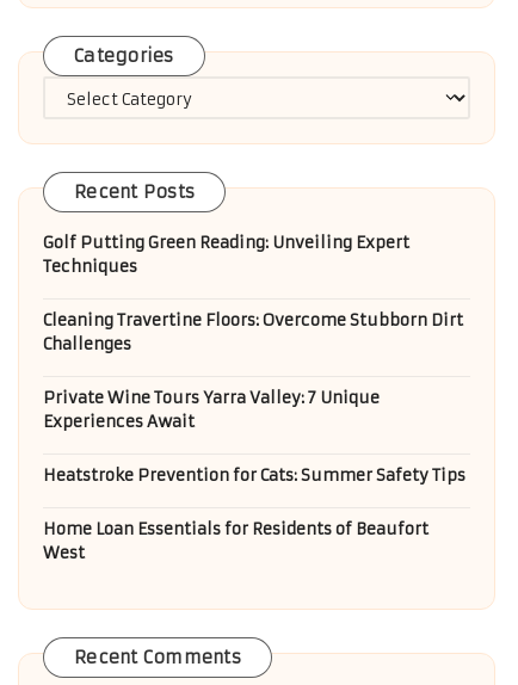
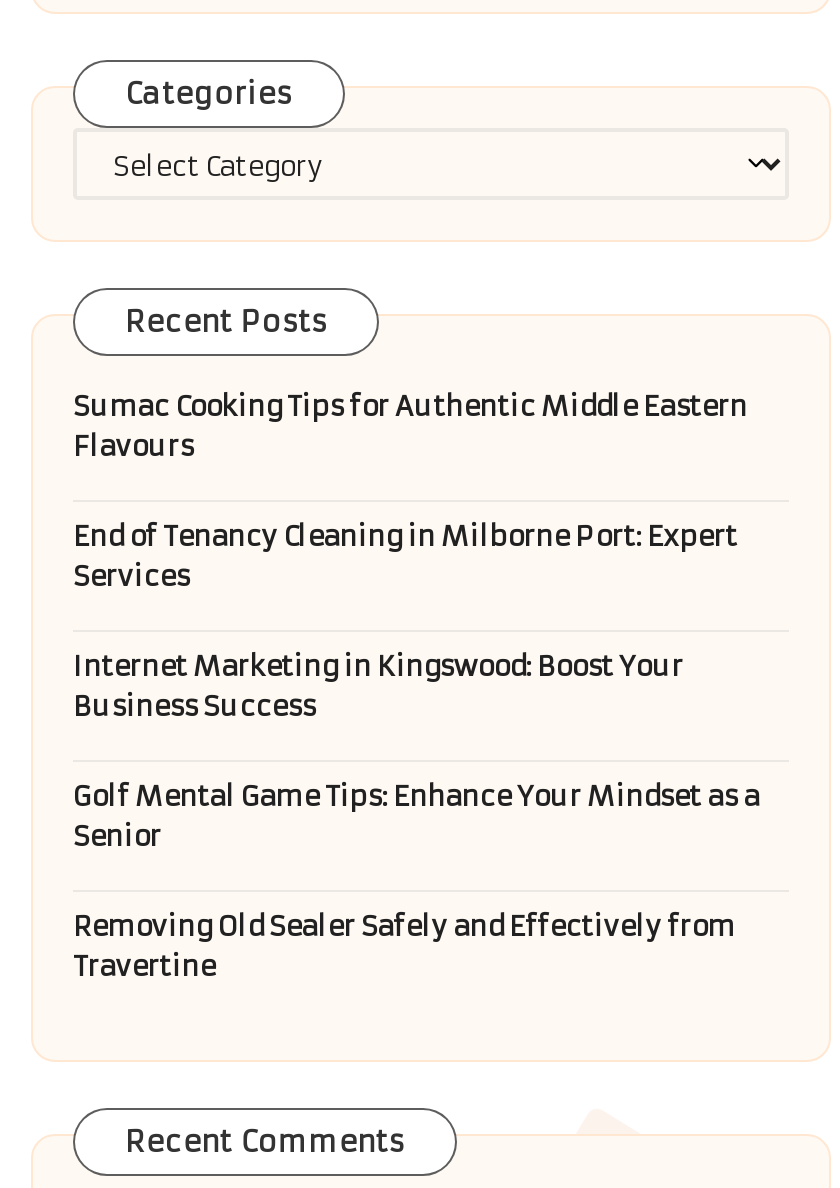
[43,233,409,277] Golf Putting Green Reading: Unveiling Expert | Techniques -> [73,391,747,465] Sumac Cooking Tips for Authentic Middle Eastern | Flavours
[43,311,463,355] Cleaning Travertine Floors: Overcome Stubborn Dirt | Challenges -> [73,521,737,595] End of Tenancy Cleaning in Milborne Port: Expert | Services
[43,388,380,432] Private Wine Tours Yarra Valley: 7 Unique | Experiences Await -> [73,651,683,725] Internet Marketing in Kingswood: Boost Your | Business Success
[43,466,465,486] Heatstroke Prevention for Cats: Summer Safety Tips -> [73,781,759,855] Golf Mental Game Tips: Enhance Your Mindset as a | Senior
[43,519,428,564] Home Loan Essentials for Residents of Beaufort | West -> [73,911,735,985] Removing Old Sealer Safely and Effectively from | Travertine

